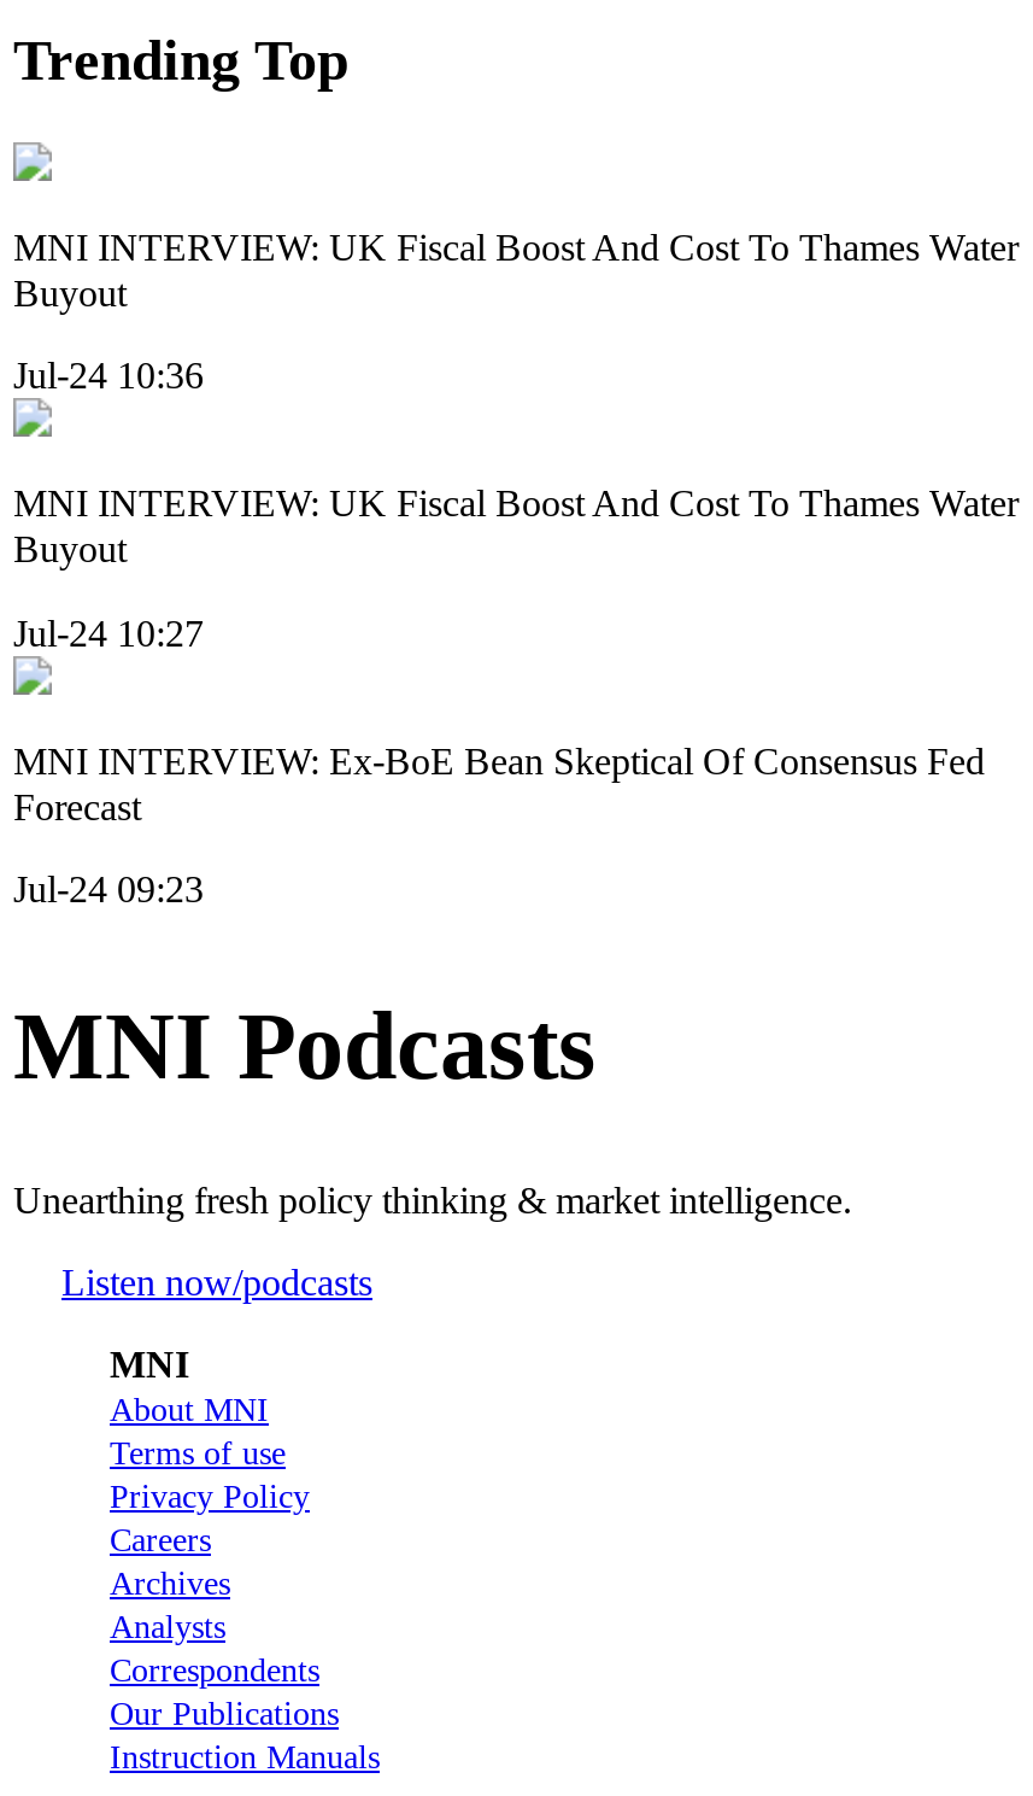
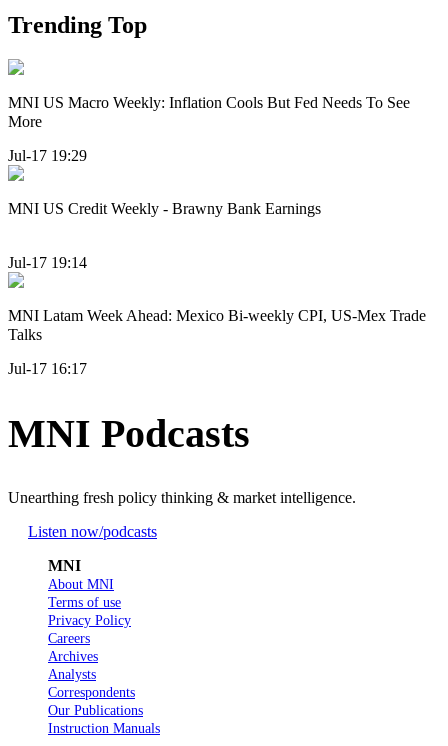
[13,226,1019,313] MNI INTERVIEW: UK Fiscal Boost And Cost To Thames Water | Buyout -> [8,94,410,130] MNI US Macro Weekly: Inflation Cools But Fed Needs To See | More
[13,355,204,396] Jul-24 10:36 -> [8,147,87,164] Jul-17 19:29
[13,483,1019,570] MNI INTERVIEW: UK Fiscal Boost And Cost To Thames Water | Buyout -> [8,200,321,217] MNI US Credit Weekly - Brawny Bank Earnings
[13,612,204,653] Jul-24 10:27 -> [8,254,87,271] Jul-17 19:14
[13,740,985,826] MNI INTERVIEW: Ex-BoE Bean Skeptical Of Consensus Fed | Forecast -> [8,307,426,343] MNI Latam Week Ahead: Mexico Bi-weekly CPI, US-Mex Trade | Talks
[13,868,204,909] Jul-24 09:23 -> [8,360,87,377] Jul-17 16:17

